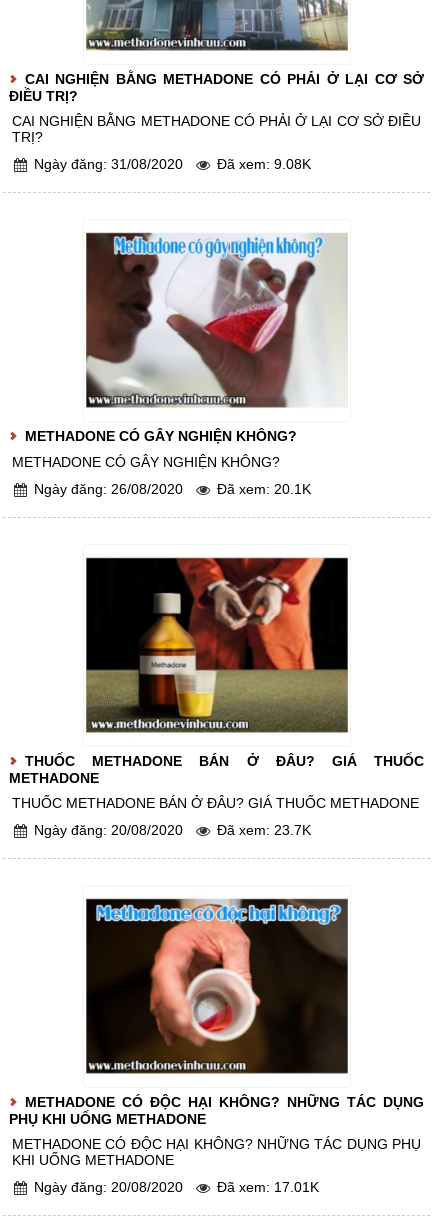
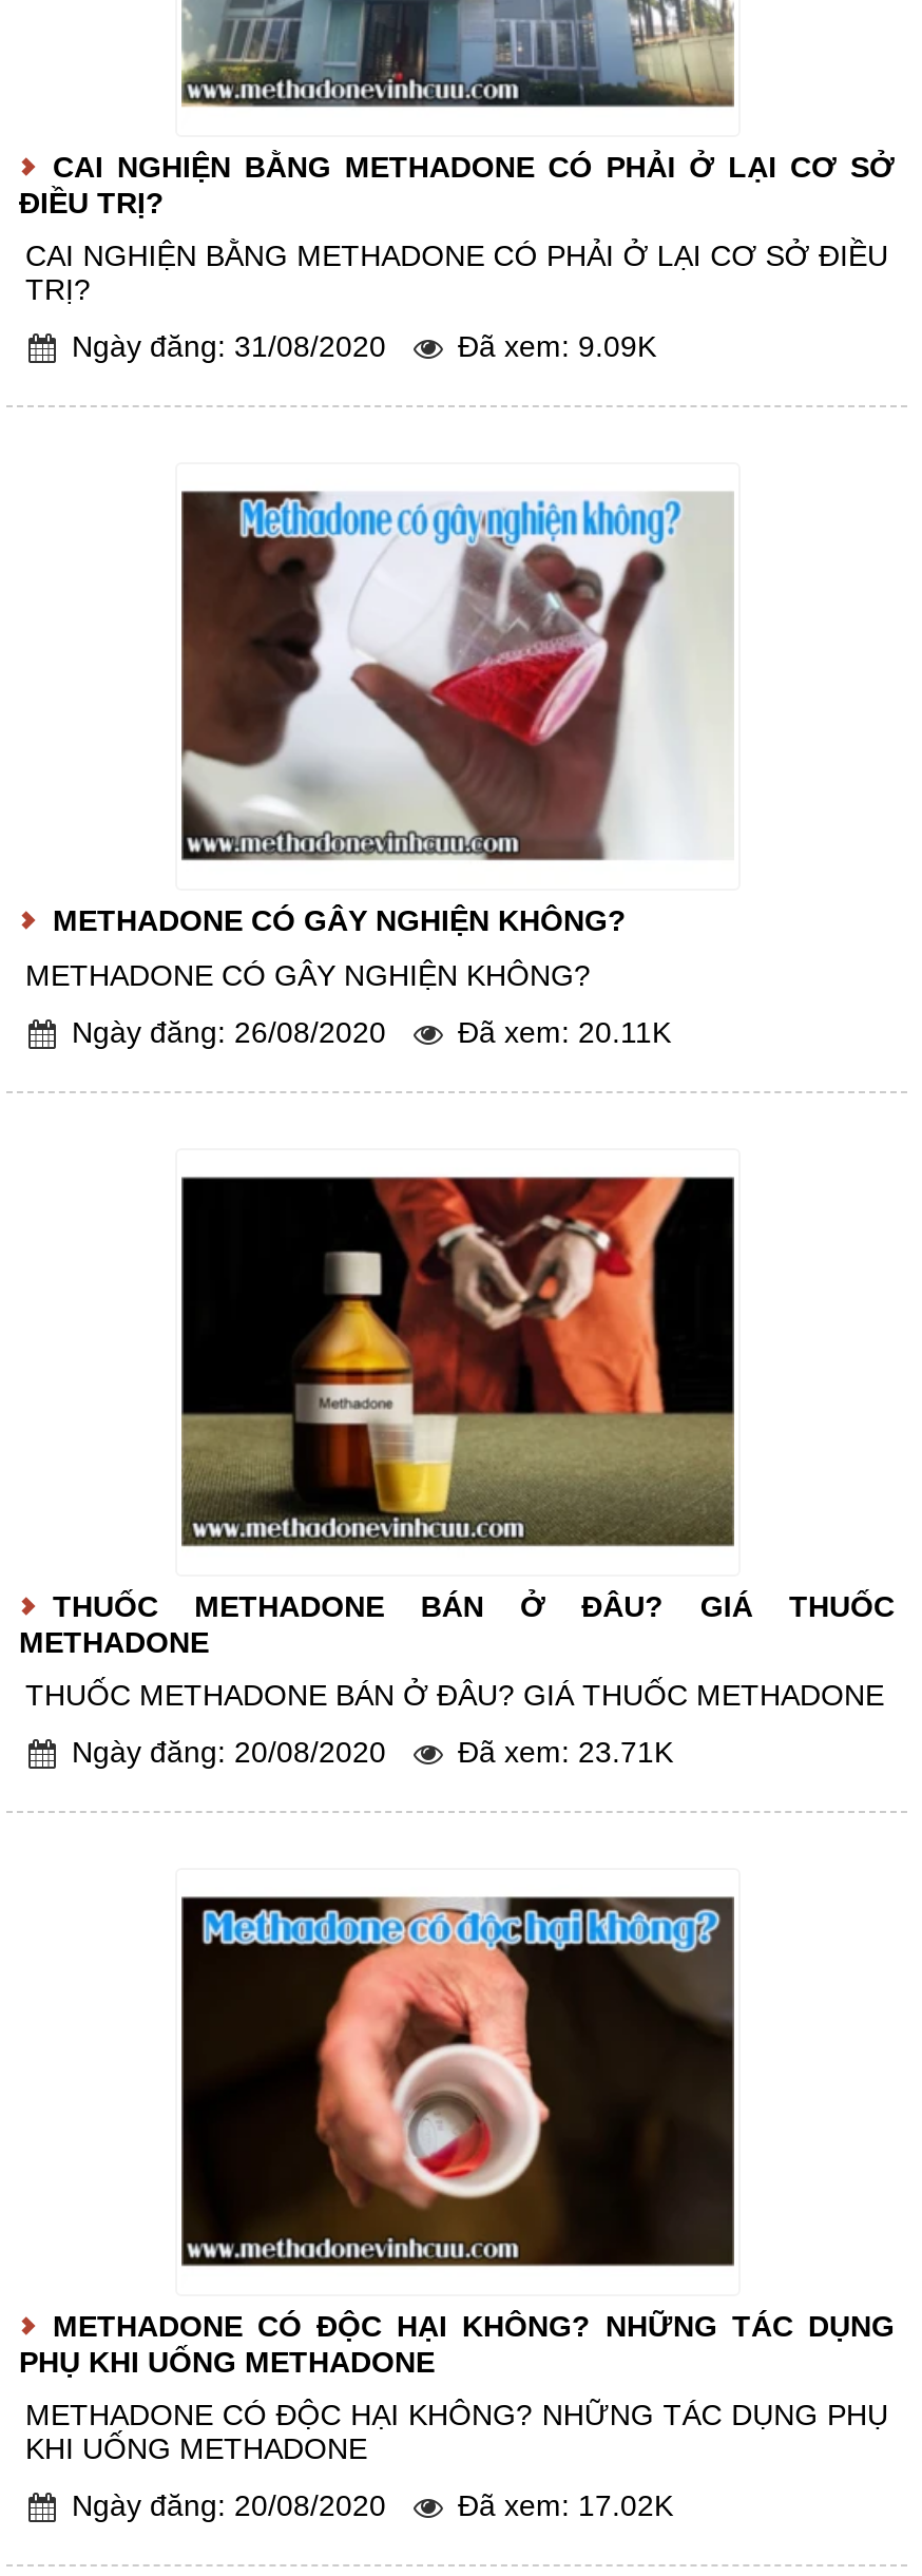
[34,156,311,172] Ngày đăng: 31/08/2020 Đã xem: 9.08K -> [72,329,656,363] Ngày đăng: 31/08/2020 Đã xem: 9.09K
[34,481,311,497] Ngày đăng: 26/08/2020 Đã xem: 20.1K -> [72,1015,671,1049] Ngày đăng: 26/08/2020 Đã xem: 20.11K
[34,822,311,838] Ngày đăng: 20/08/2020 Đã xem: 23.7K -> [72,1735,673,1769] Ngày đăng: 20/08/2020 Đã xem: 23.71K
[34,1179,319,1195] Ngày đăng: 20/08/2020 Đã xem: 17.01K -> [72,2489,673,2523] Ngày đăng: 20/08/2020 Đã xem: 17.02K

